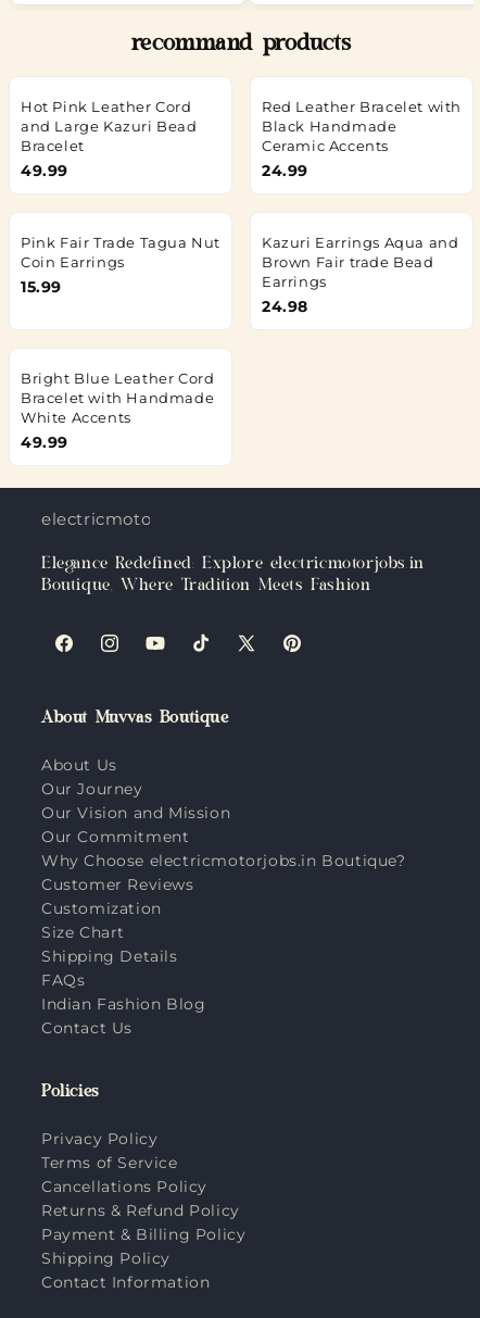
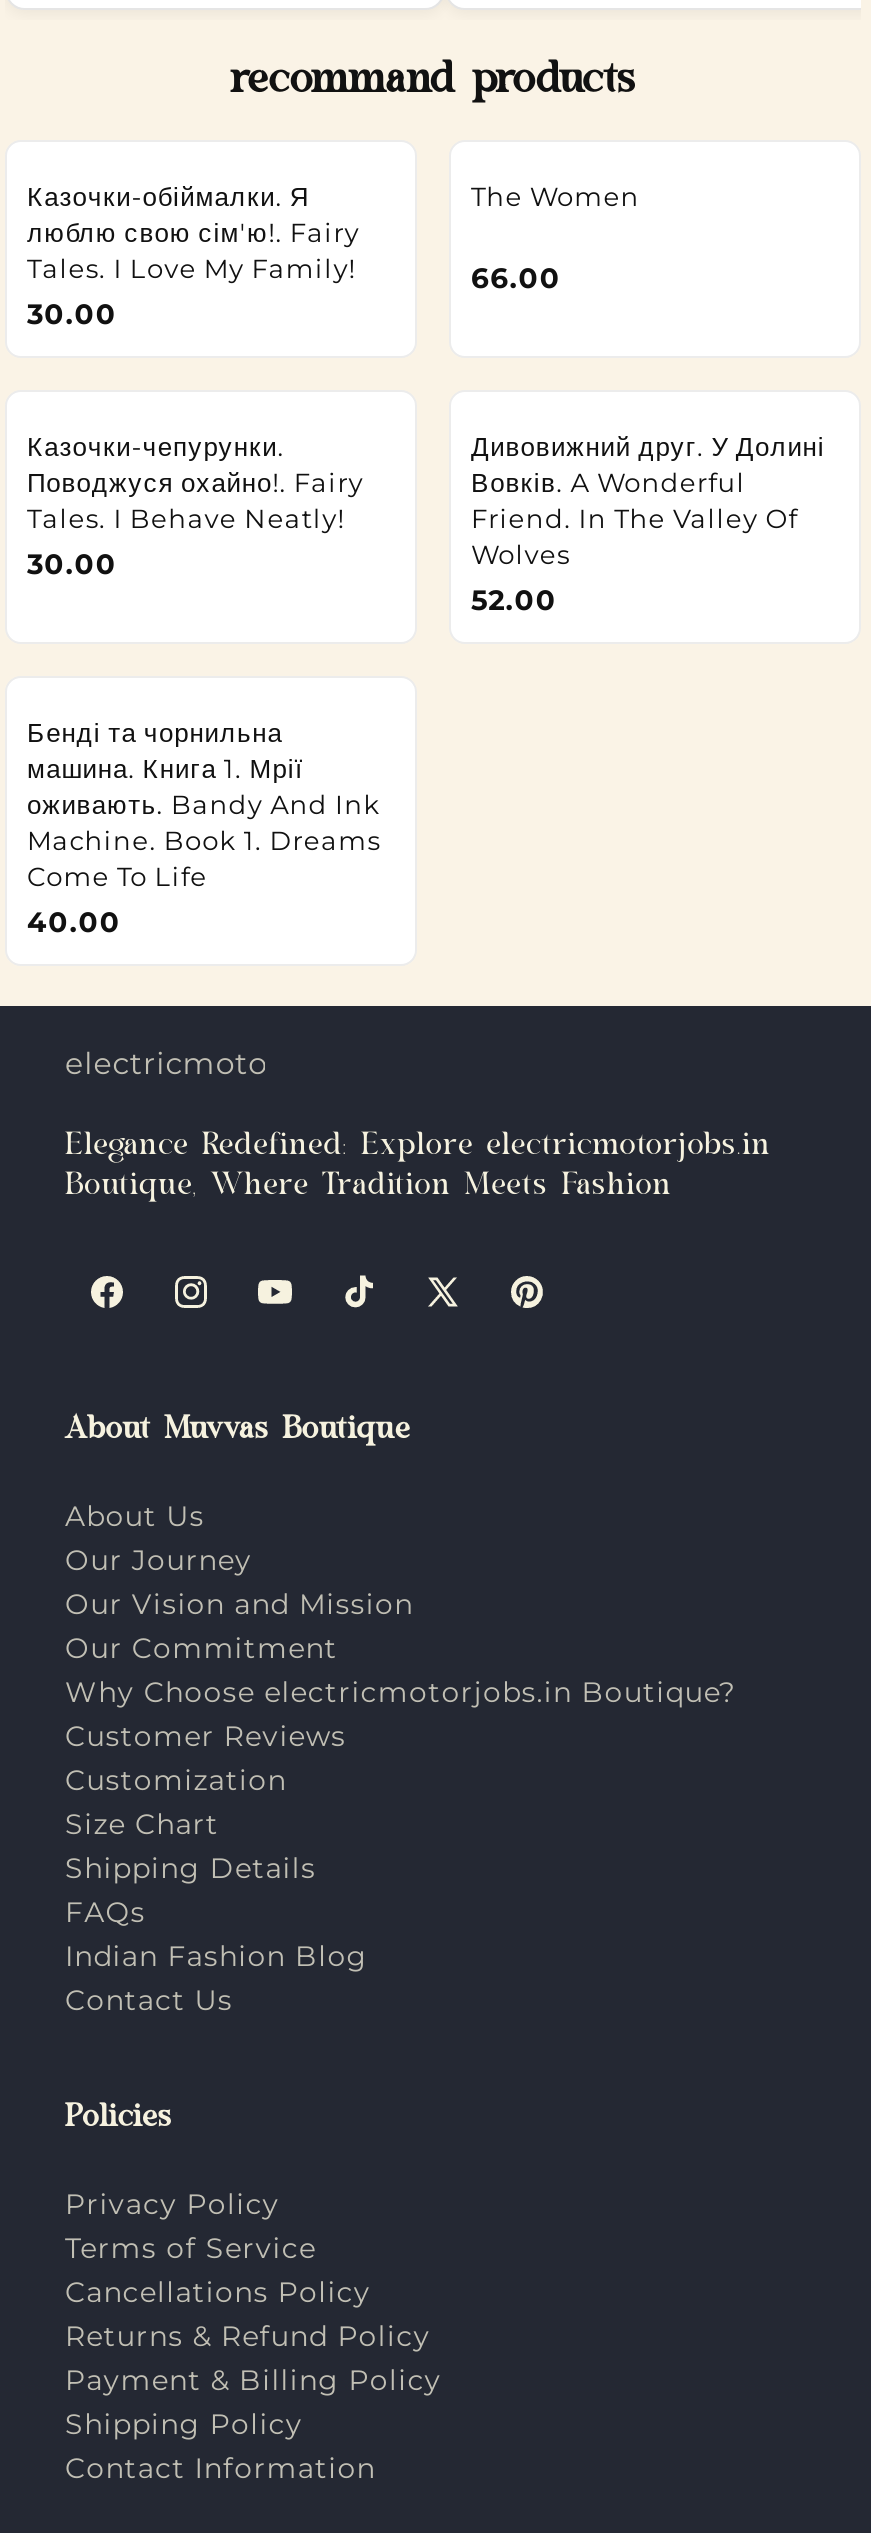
[21,97,197,180] Hot Pink Leather Cord | and Large Kazuri Bead | Bracelet | 49.99 -> [27,179,360,331] Казочки-обіймалки. Я | люблю свою сім'ю!. Fairy | Tales. I Love My Family! | 30.00
[262,97,462,180] Red Leather Bracelet with | Black Handmade | Ceramic Accents | 24.99 -> [471,179,640,295] The Women | 66.00
[21,233,220,296] Pink Fair Trade Tagua Nut | Coin Earrings | 15.99 -> [27,429,364,581] Казочки-чепурунки. | Поводжуся охайно!. Fairy | Tales. I Behave Neatly! | 30.00
[262,233,459,316] Kazuri Earrings Aqua and | Brown Fair trade Bead | Earrings | 24.98 -> [471,429,825,617] Дивовижний друг. У Долині | Вовків. A Wonderful | Friend. In The Valley Of | Wolves | 52.00
[21,369,214,451] Bright Blue Leather Cord | Bracelet with Handmade | White Accents | 49.99 -> [27,715,381,939] Бенді та чорнильна | машина. Книга 1. Мрії | оживають. Bandy And Ink | Machine. Book 1. Dreams | Come To Life | 40.00

